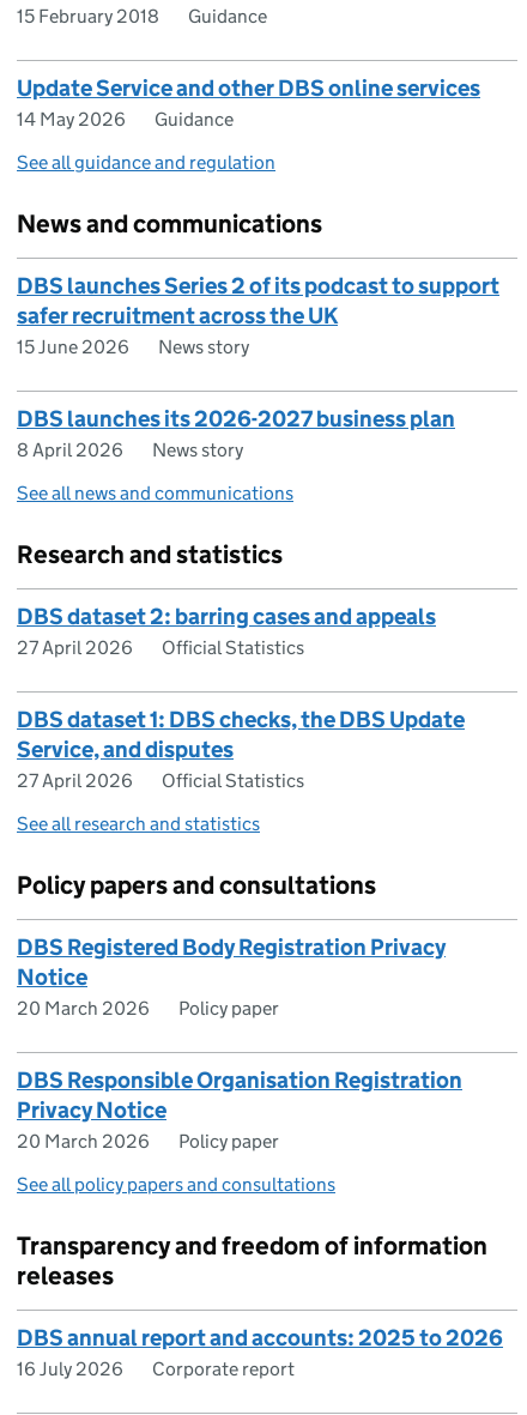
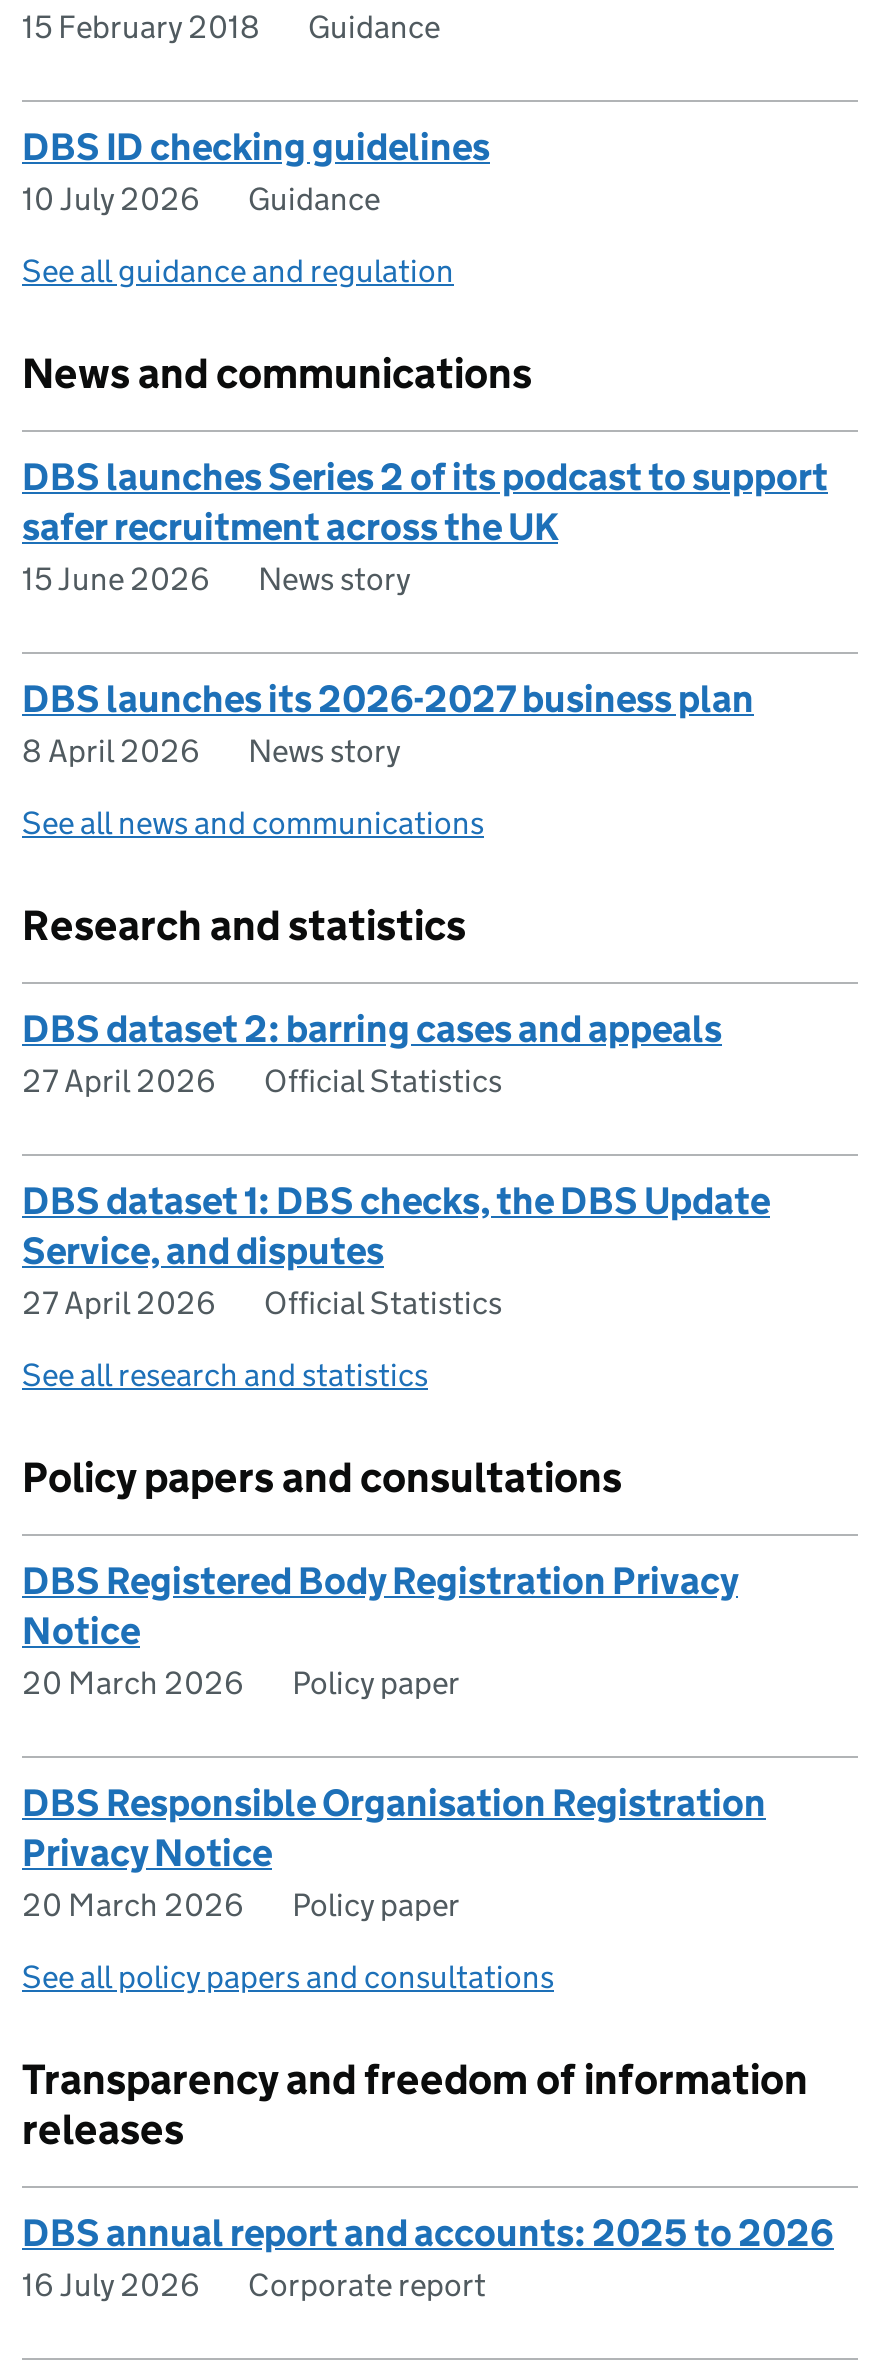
[17,74,480,130] Update Service and other DBS online services | 14 May 2026 -> [22,124,490,218] DBS ID checking guidelines | 10 July 2026

